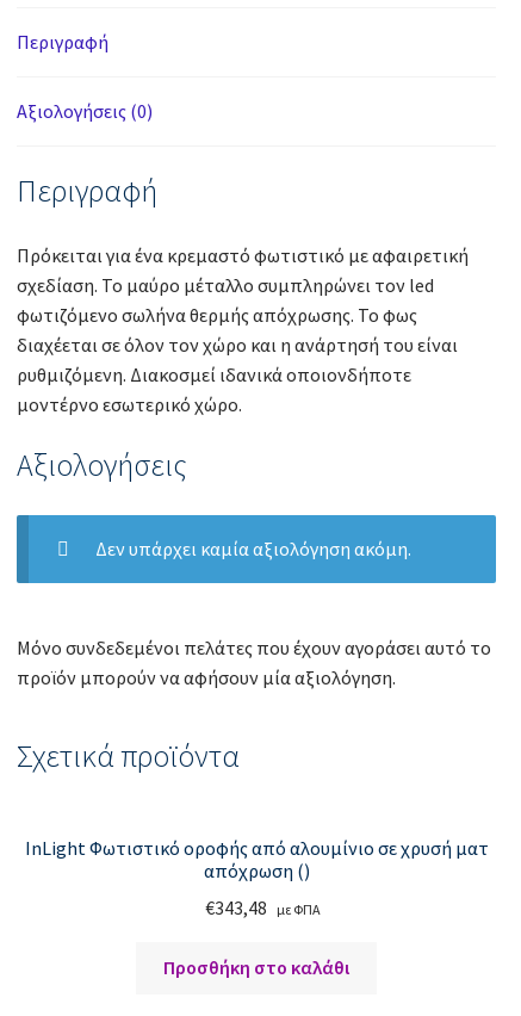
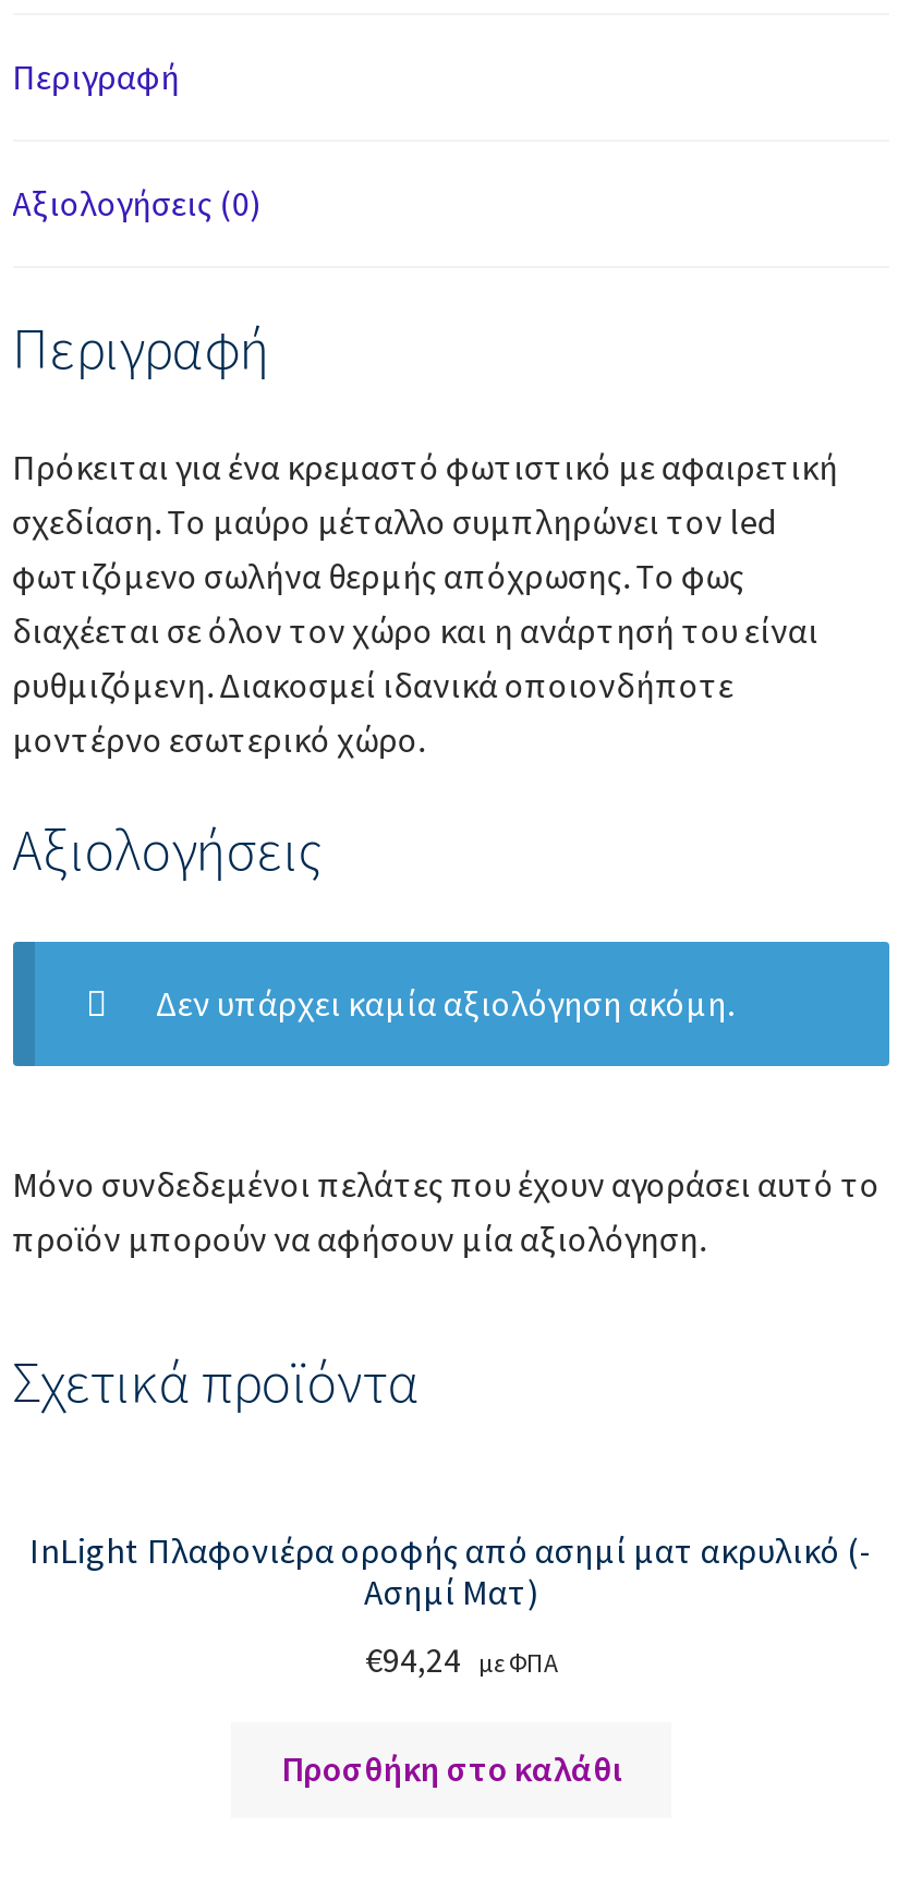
[24,836,488,882] InLight Φωτιστικό οροφής από αλουμίνιο σε χρυσή ματ | απόχρωση () -> [29,1528,873,1613] InLight Πλαφονιέρα οροφής από ασημί ματ ακρυλικό (- | Ασημί Ματ)
[204,895,320,919] €343,48 με ΦΠΑ -> [365,1636,559,1680] €94,24 με ΦΠΑ

